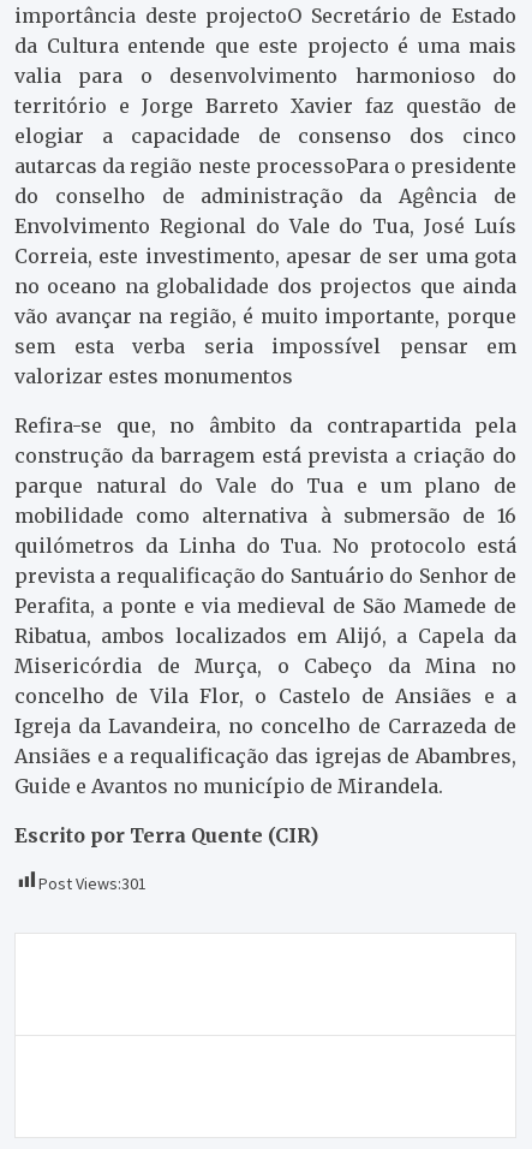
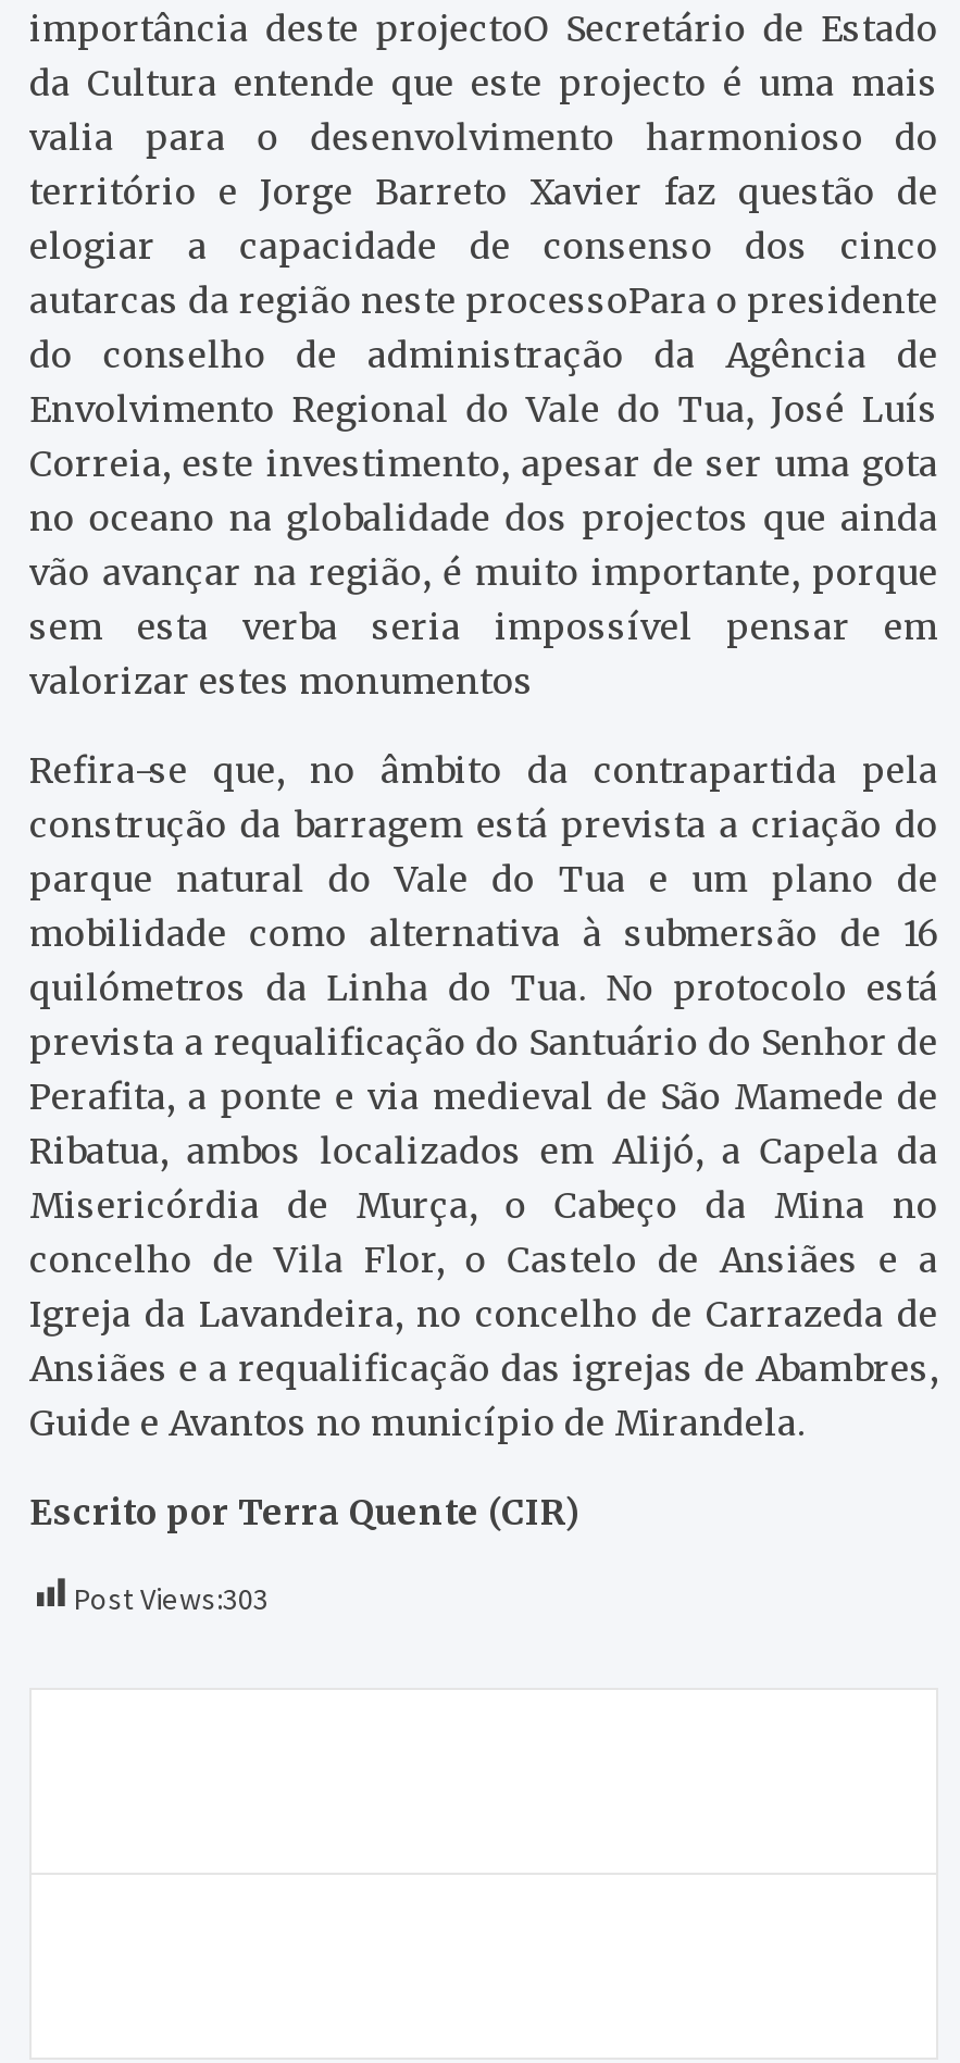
[38,872,147,894] Post Views:301 -> [73,1579,269,1618] Post Views:303

